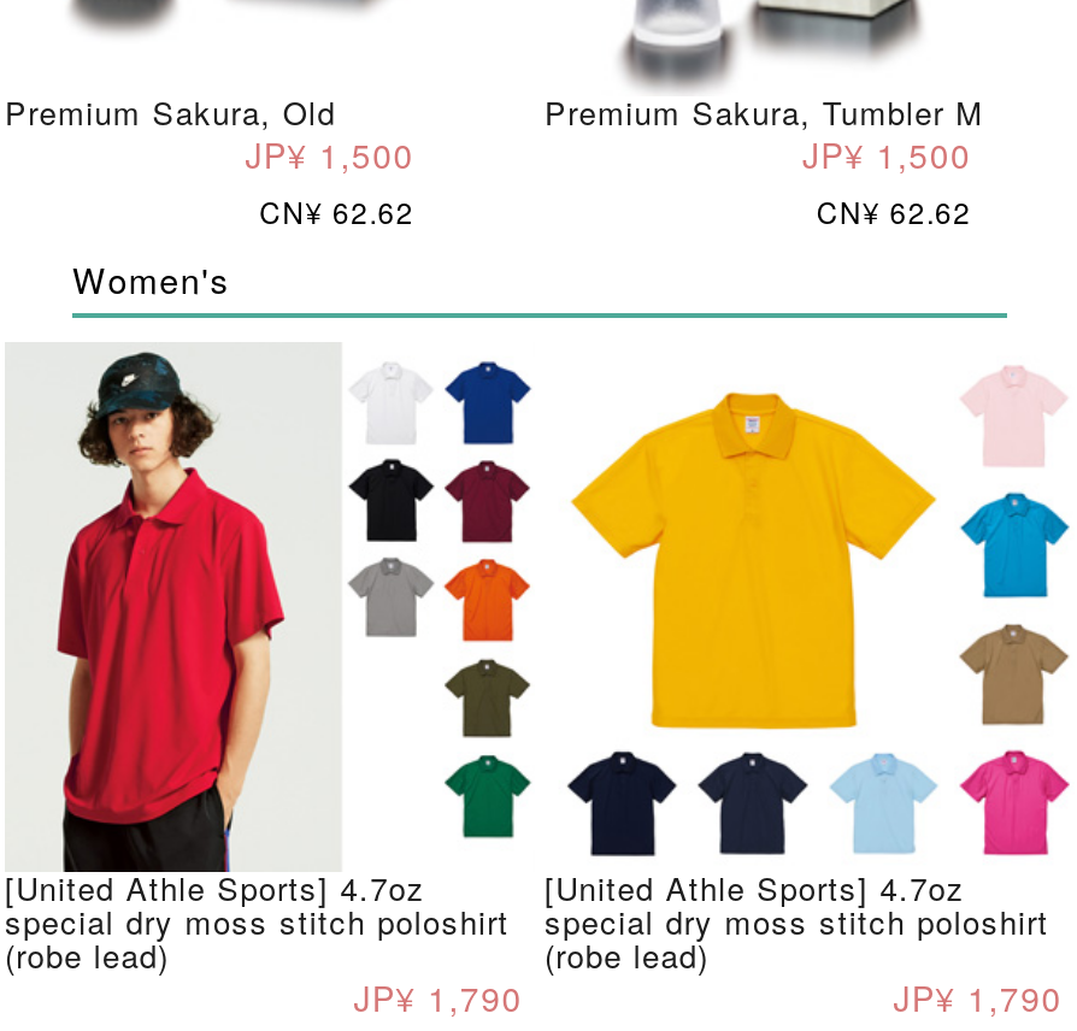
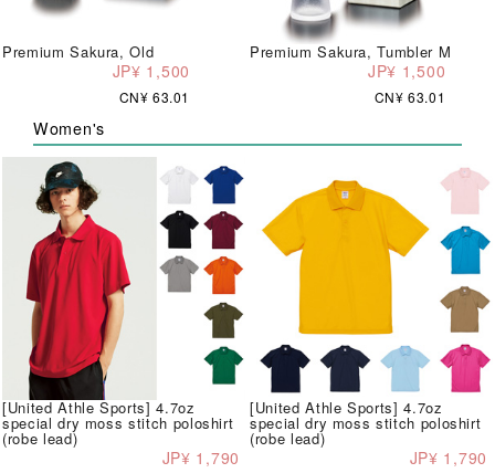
[259,189,414,230] CN¥ 62.62 -> [119,87,190,106] CN¥ 63.01
[816,189,971,230] CN¥ 62.62 -> [374,87,445,106] CN¥ 63.01

